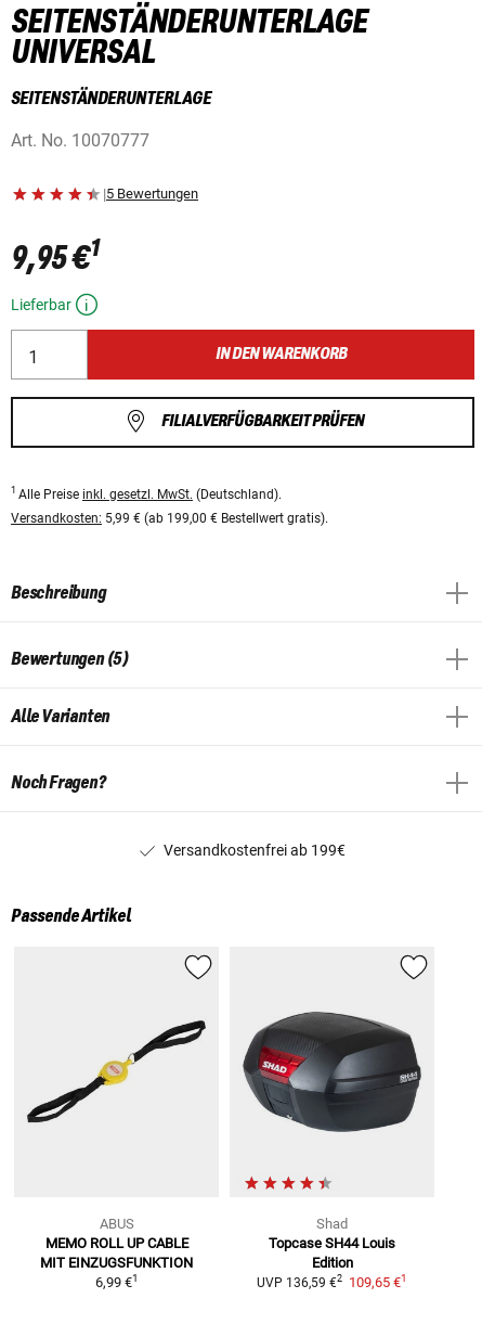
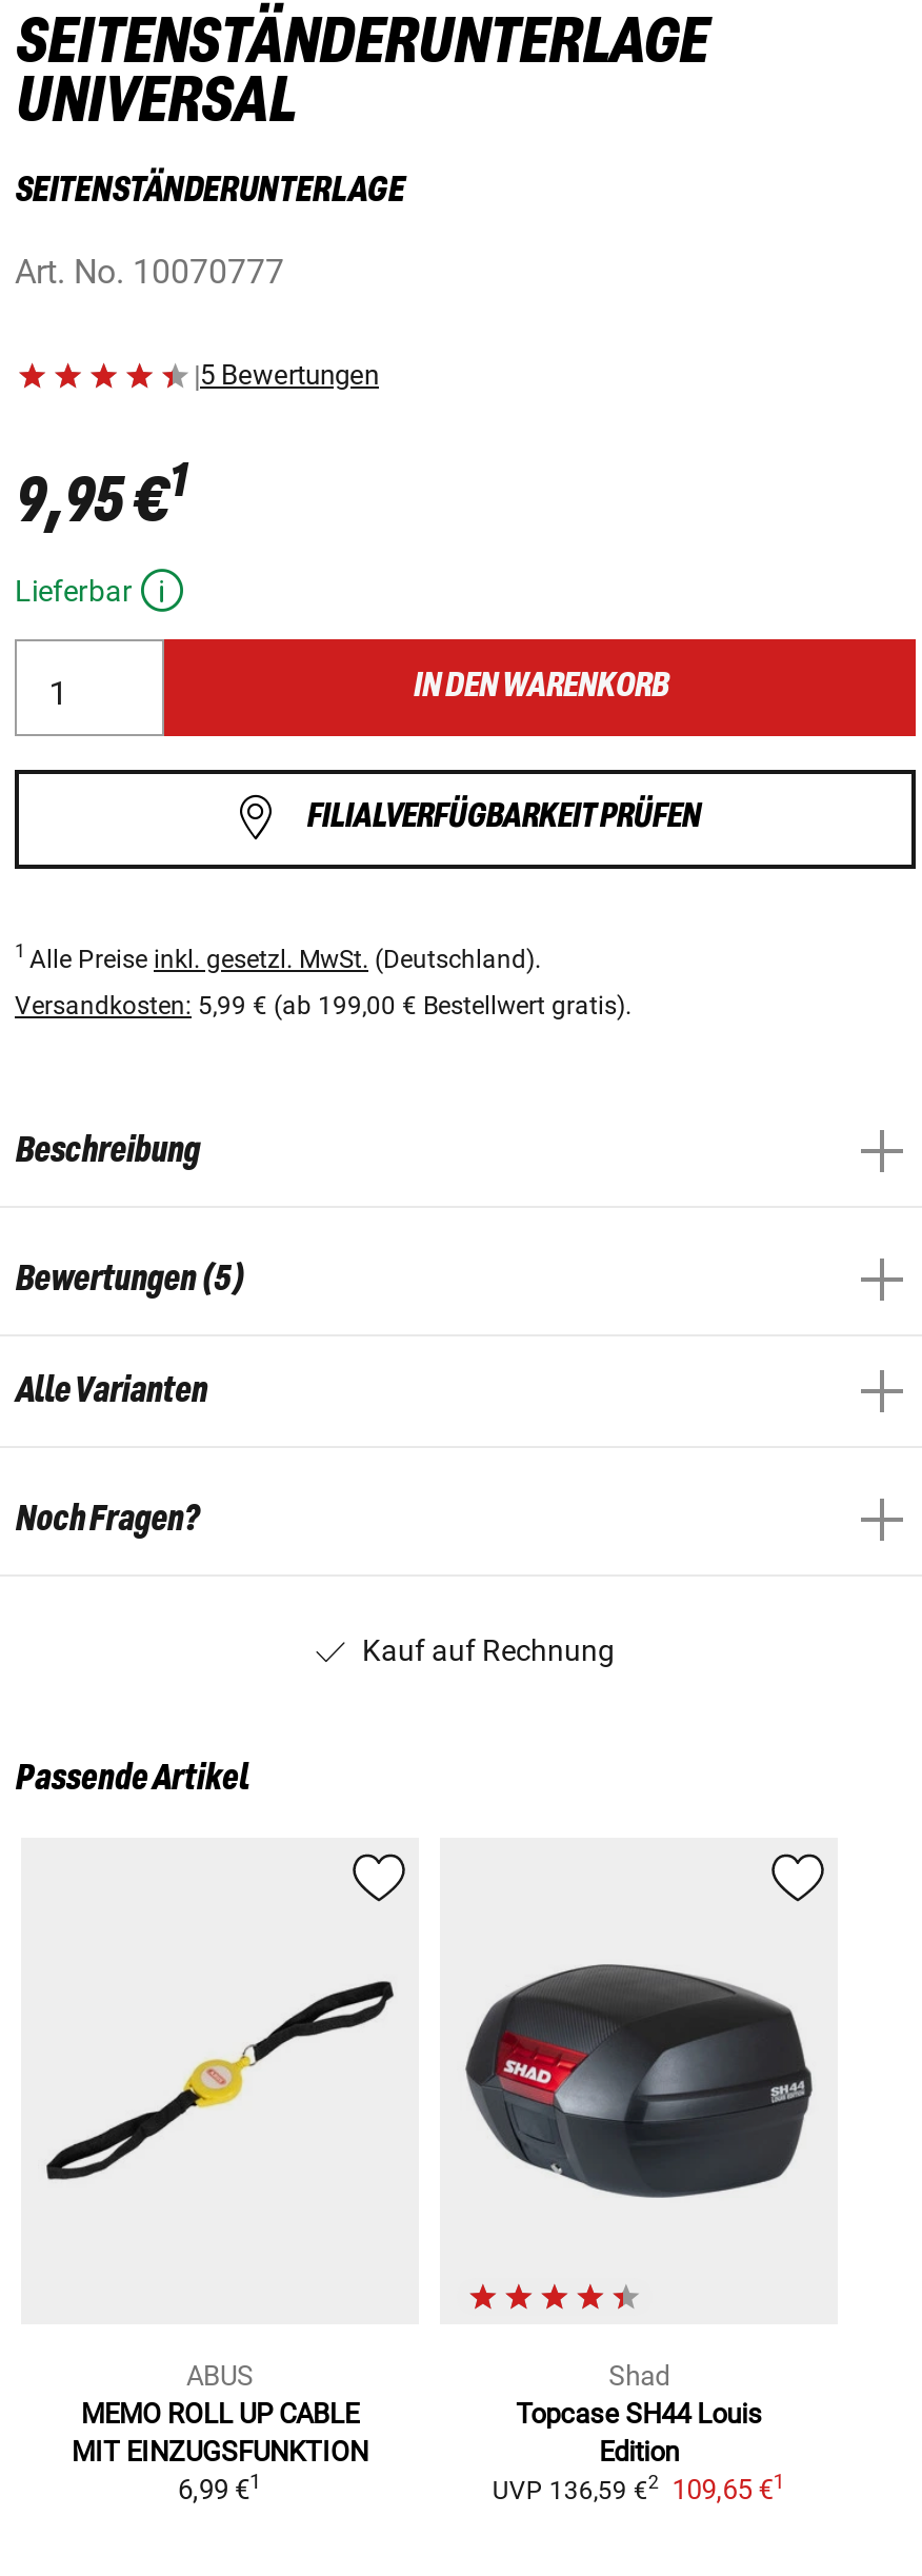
[164,841,346,859] Versandkostenfrei ab 199€ -> [362,1633,615,1667] Kauf auf Rechnung

